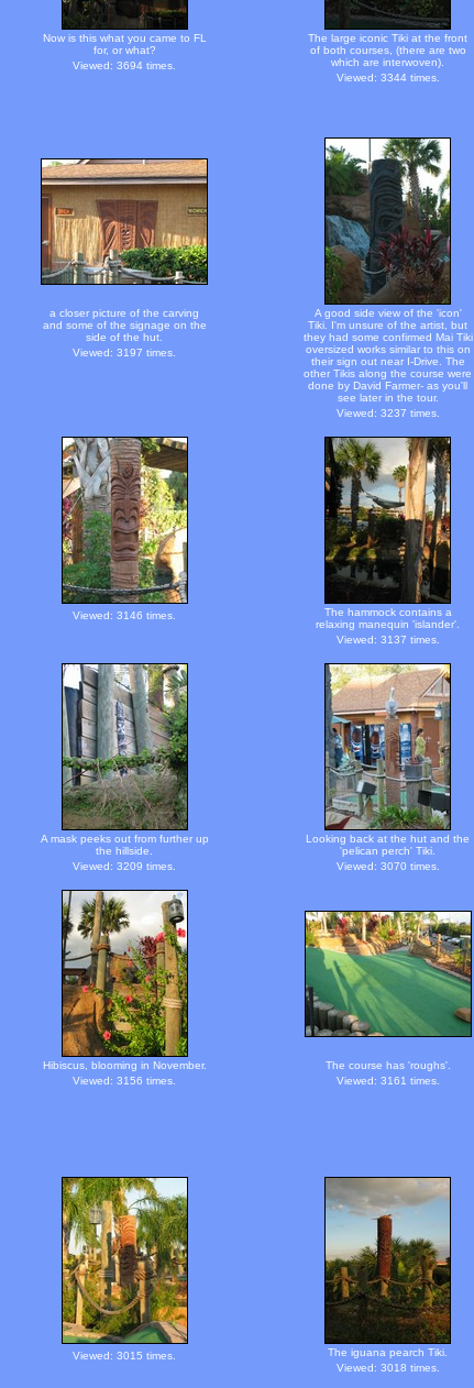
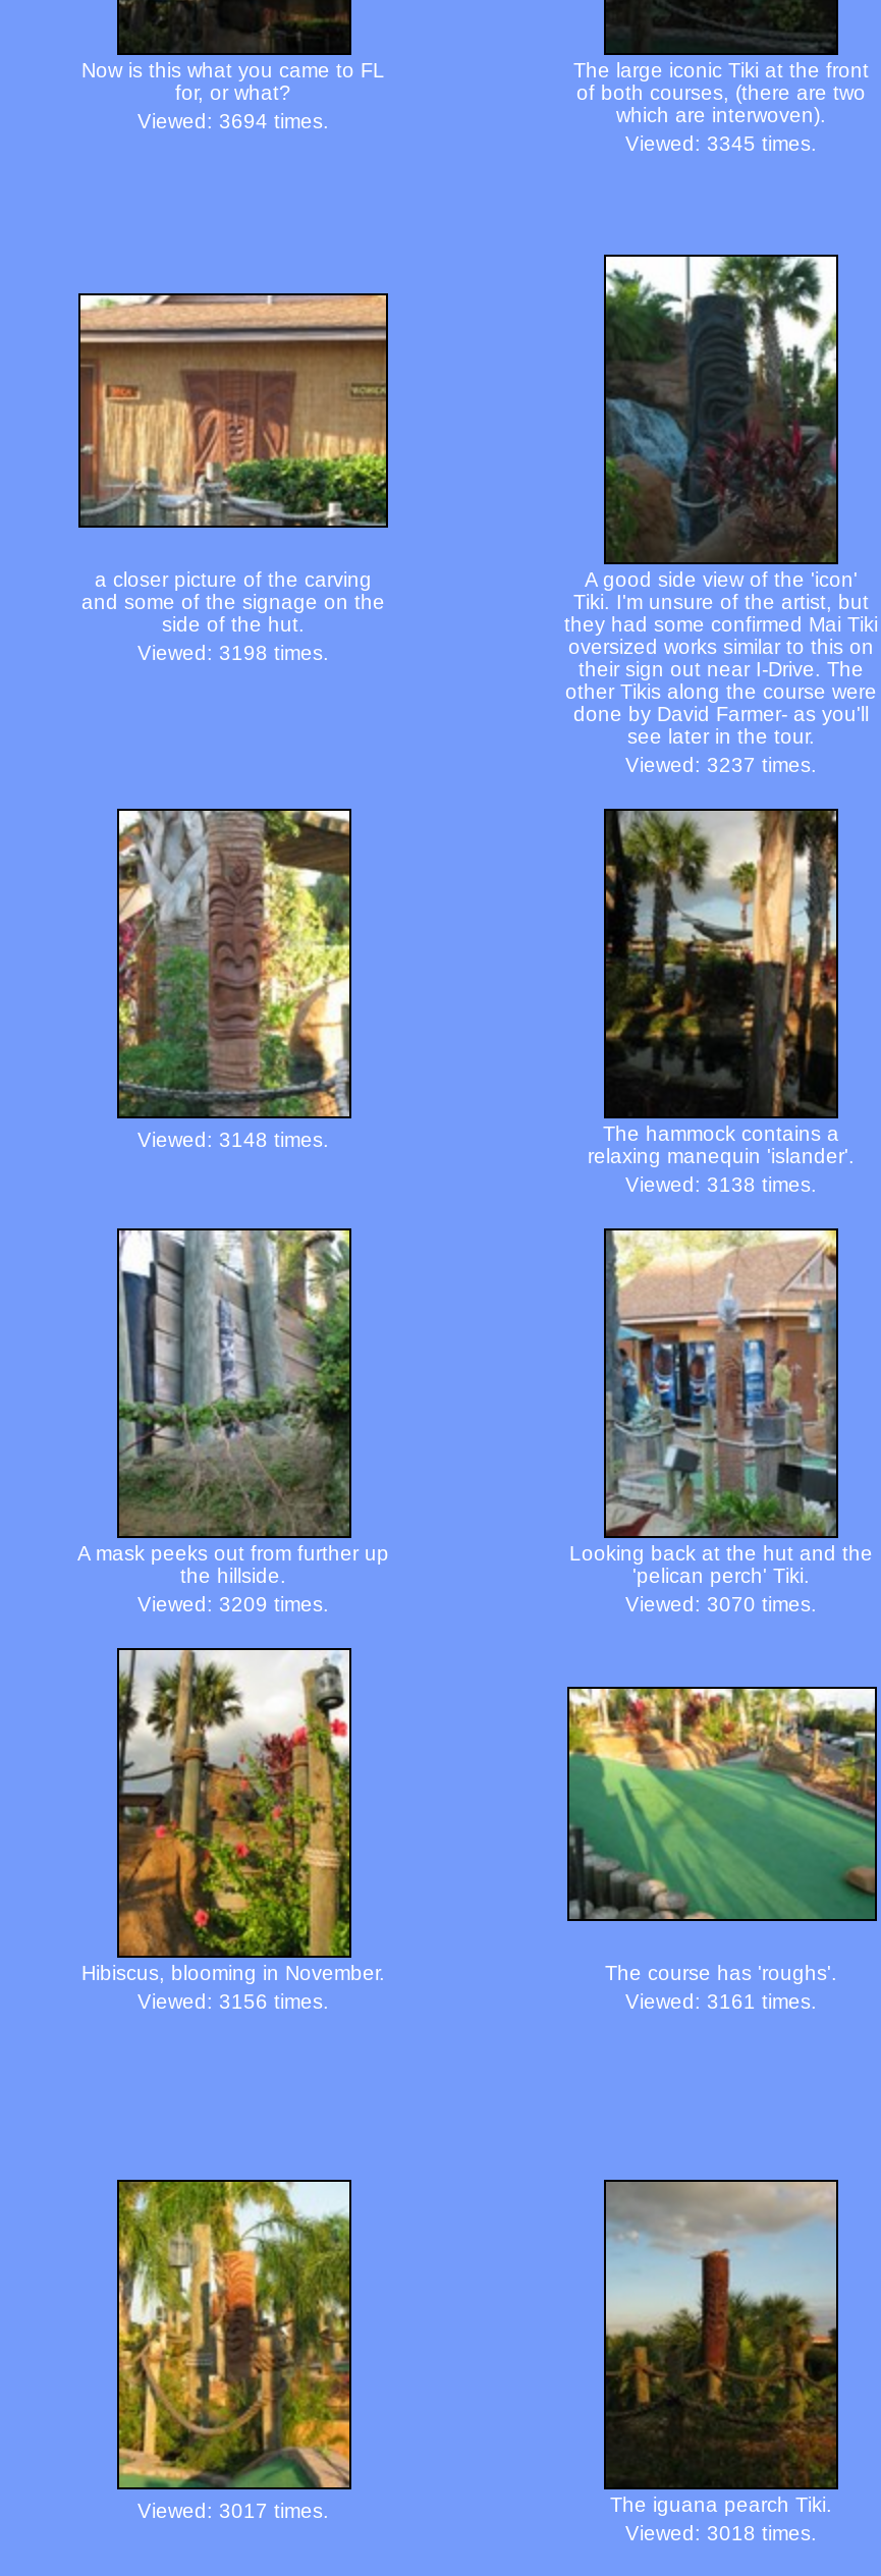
[336,71,439,84] Viewed: 3344 times. -> [625,132,817,155] Viewed: 3345 times.
[73,346,176,359] Viewed: 3197 times. -> [137,642,329,664] Viewed: 3198 times.
[73,609,176,621] Viewed: 3146 times. -> [137,1129,329,1151] Viewed: 3148 times.
[336,634,439,646] Viewed: 3137 times. -> [625,1173,817,1196] Viewed: 3138 times.
[73,1350,176,1362] Viewed: 3015 times. -> [137,2500,329,2522] Viewed: 3017 times.

